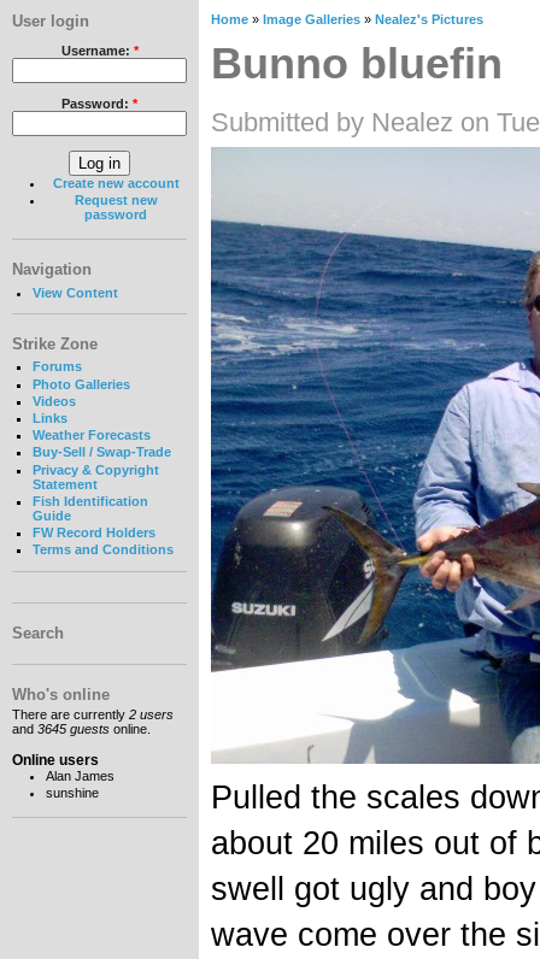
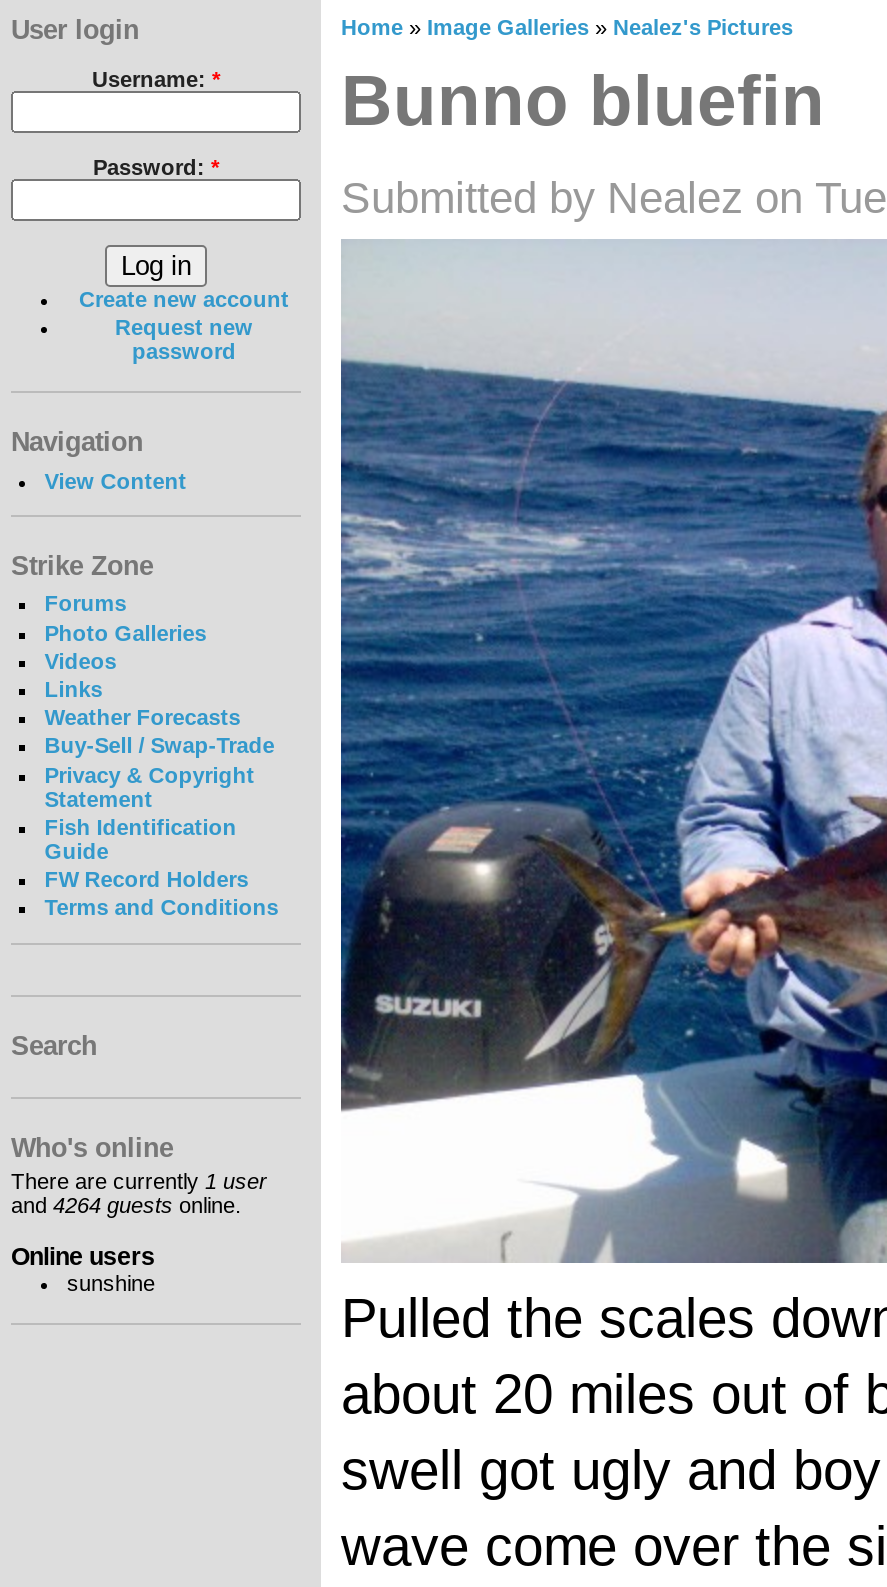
[12,707,174,722] There are currently 2 users -> [11,1169,267,1193] There are currently 1 user
[12,722,151,736] and 3645 guests online. -> [11,1193,241,1217] and 4264 guests online.
[46,768,115,783] Alan James -> none

